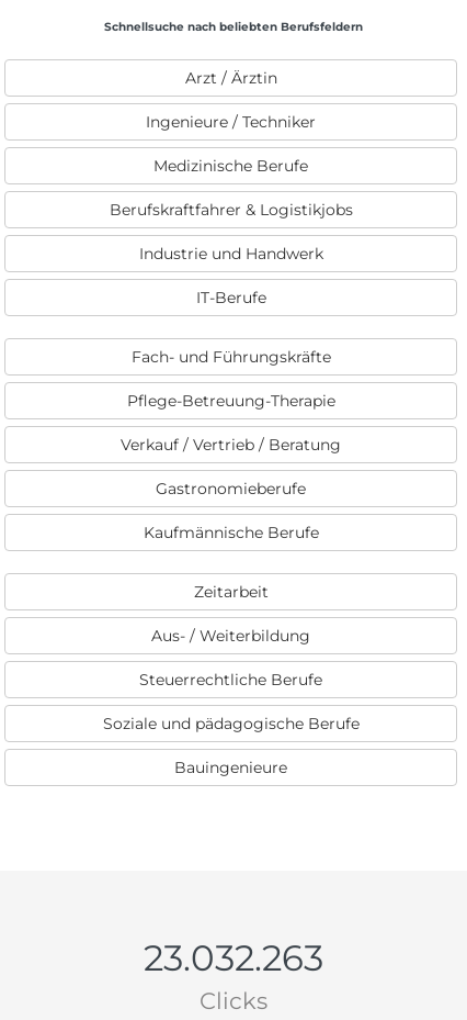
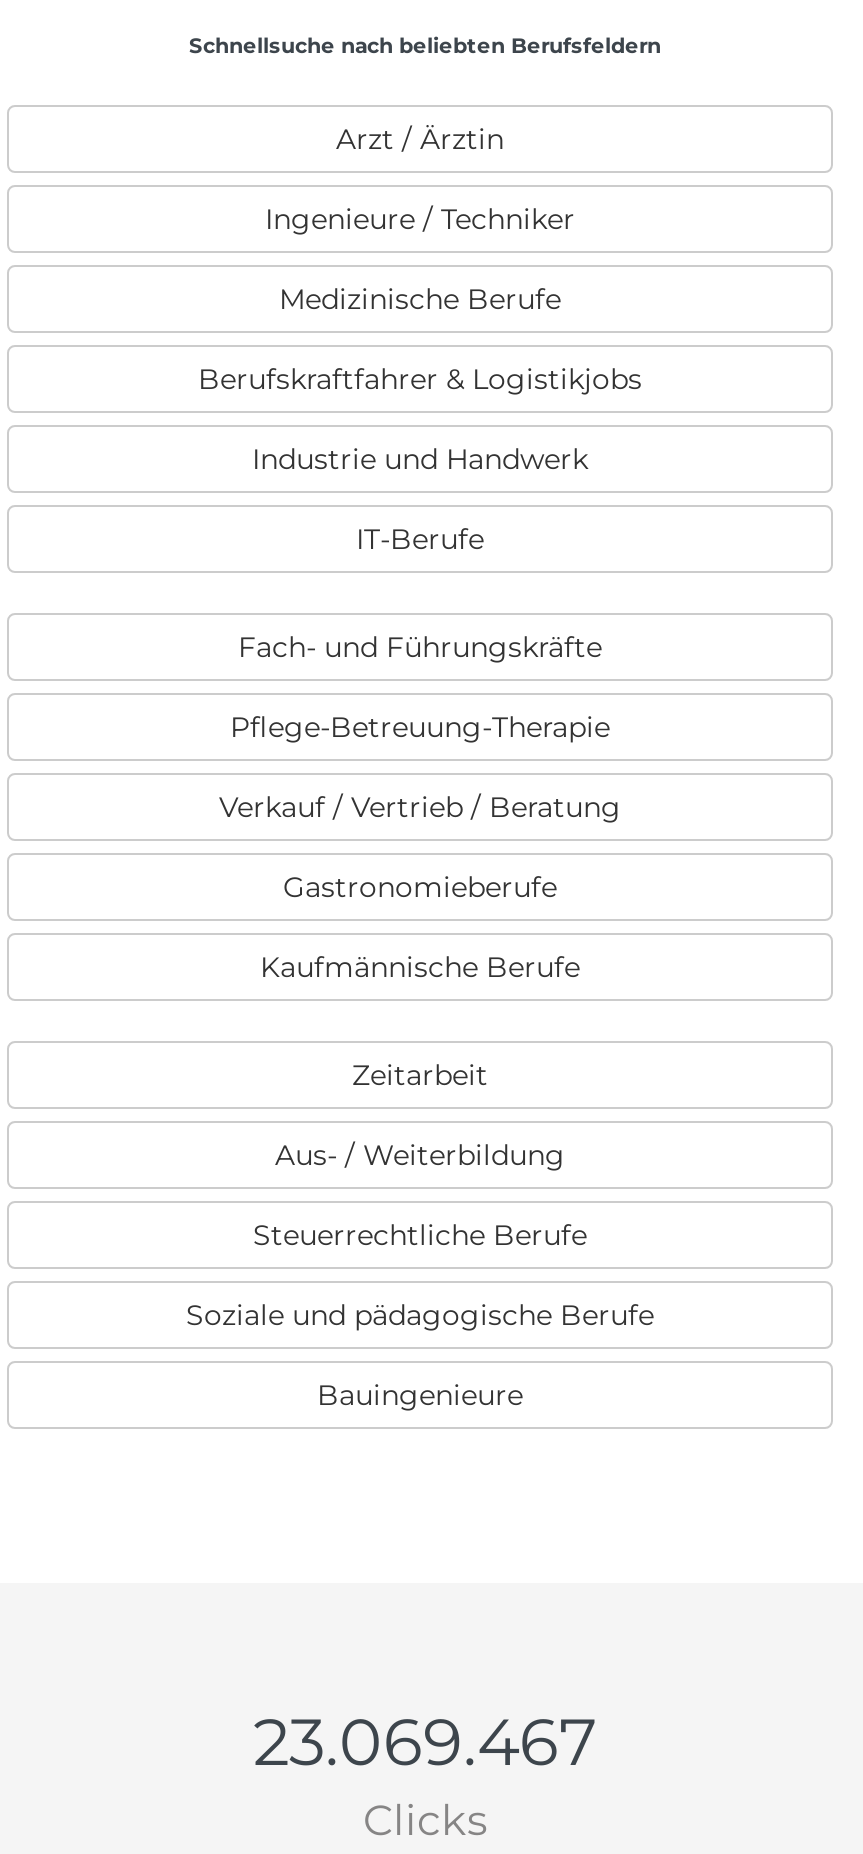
[144,937,323,979] 23.032.263 -> [253,1703,597,1781] 23.069.467

